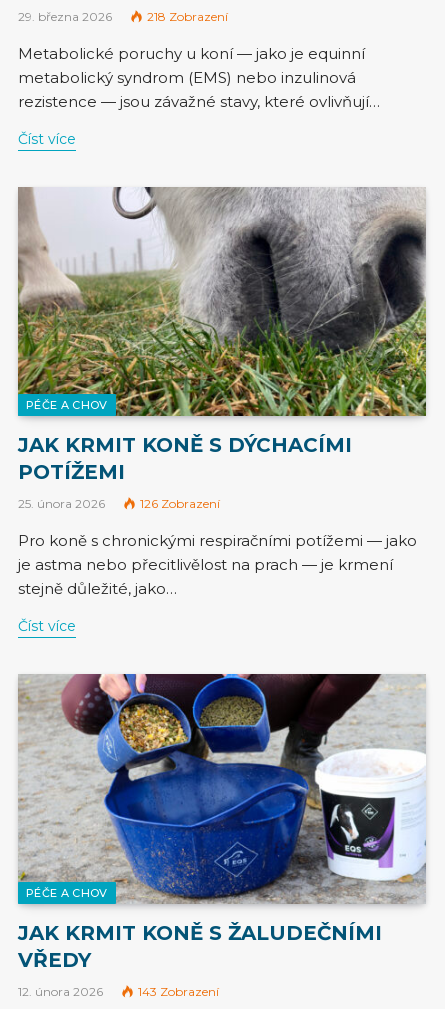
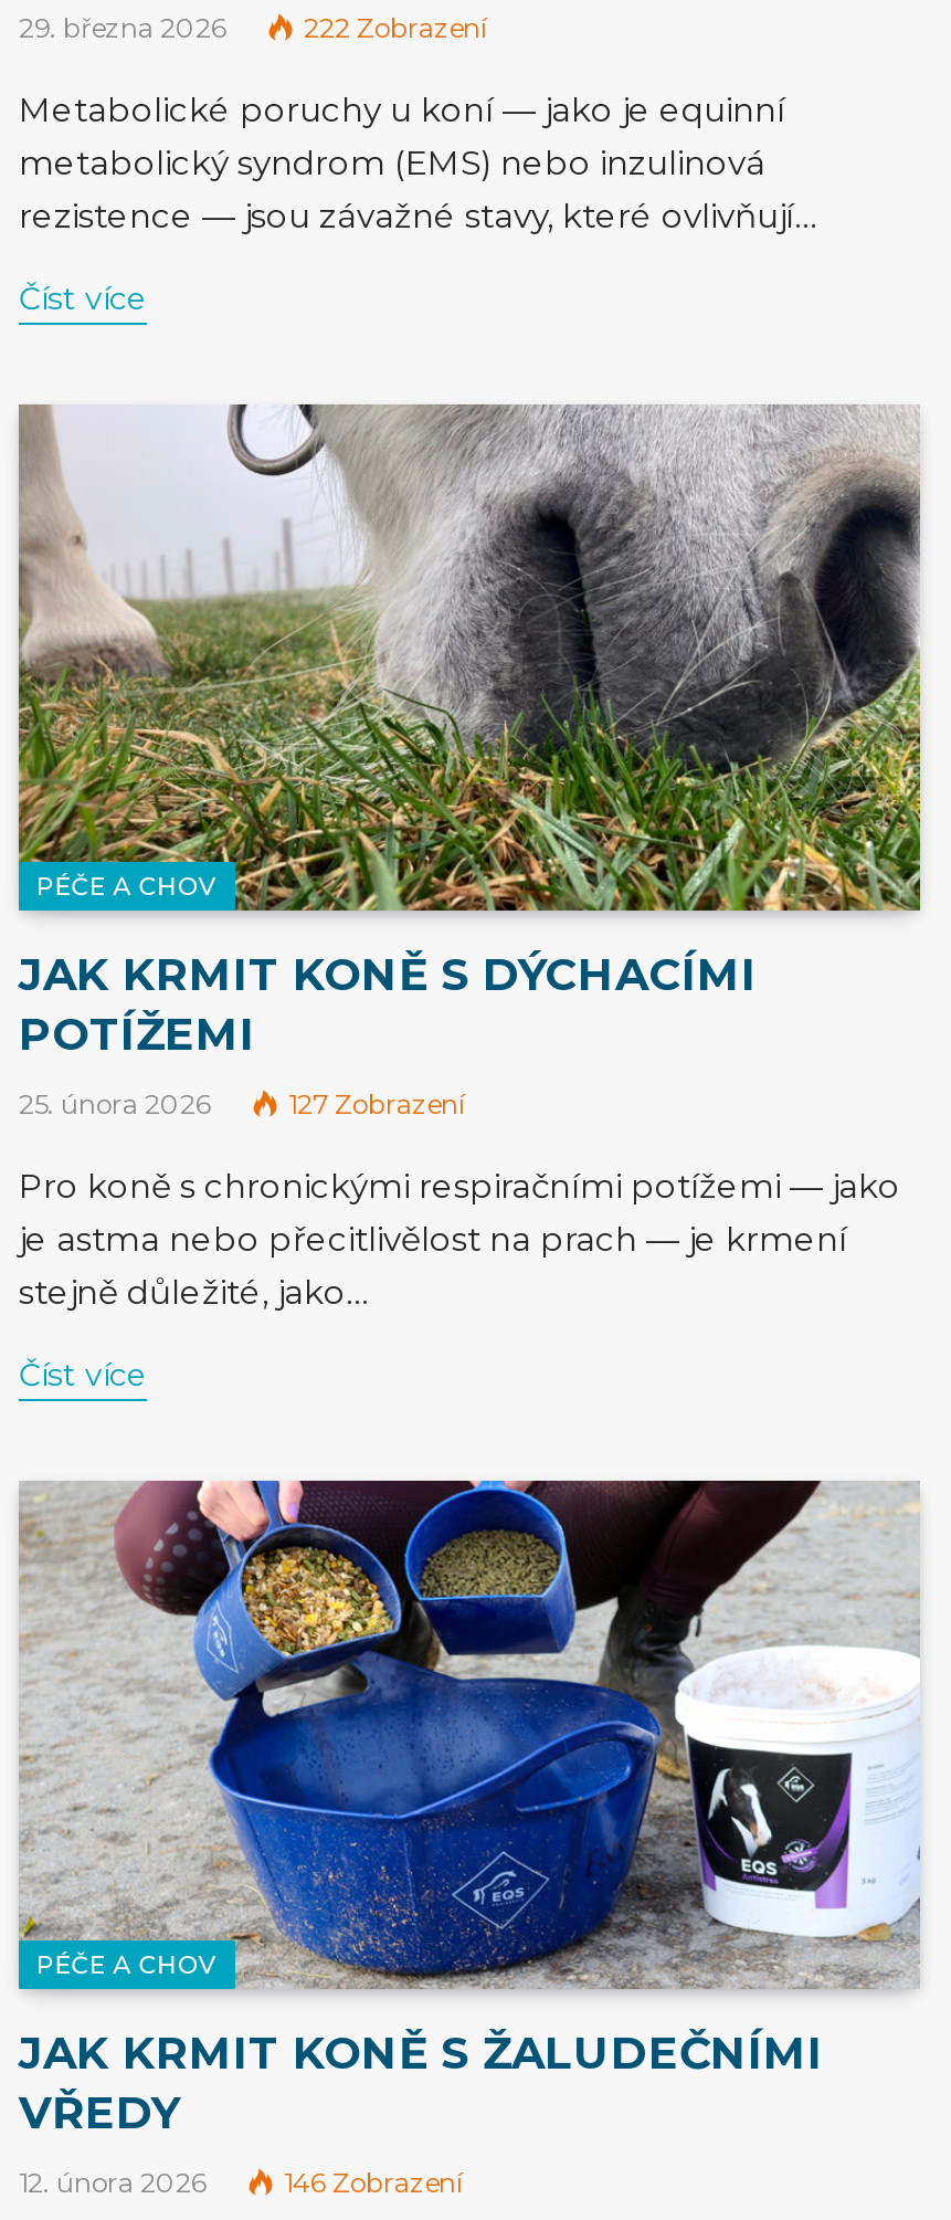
[147,8,228,23] 218 Zobrazení -> [304,10,487,43] 222 Zobrazení
[140,496,220,511] 126 Zobrazení -> [288,1087,465,1120] 127 Zobrazení
[138,983,219,998] 143 Zobrazení -> [284,2165,463,2198] 146 Zobrazení

